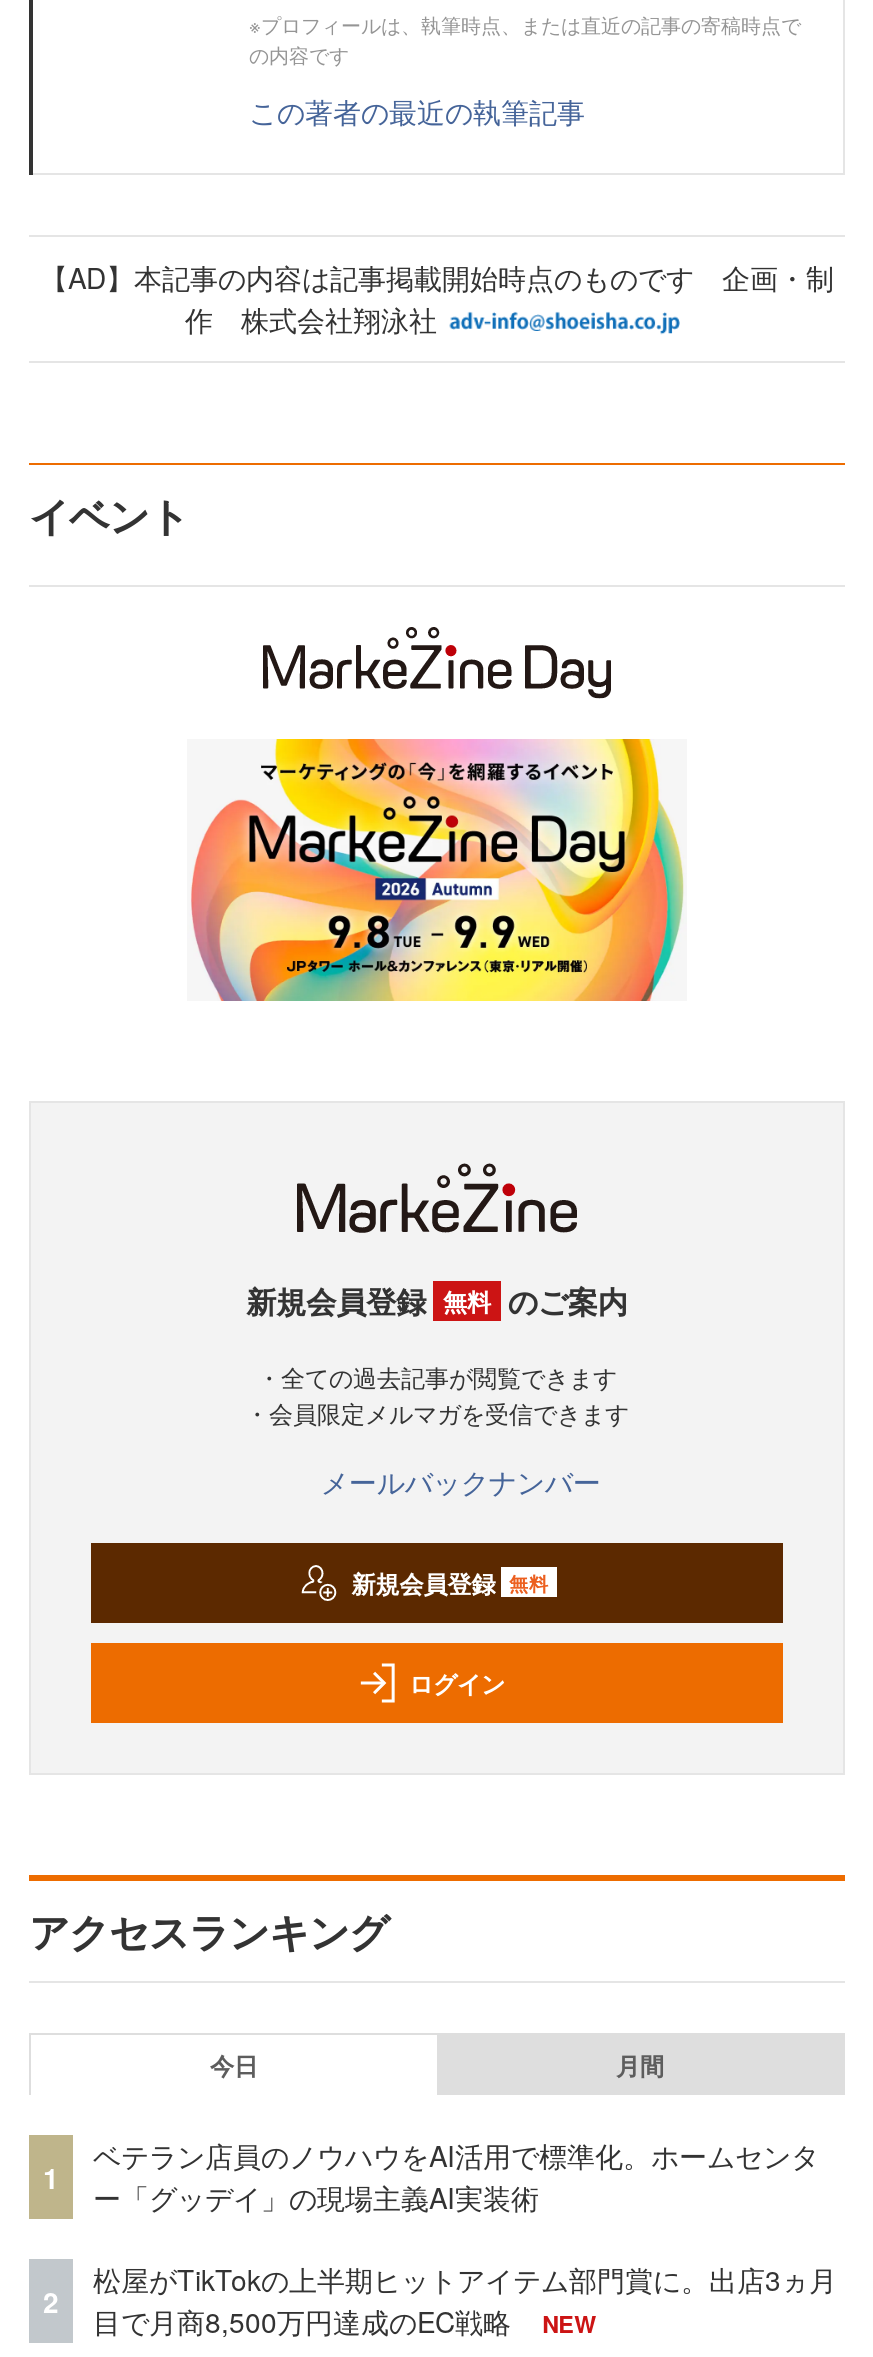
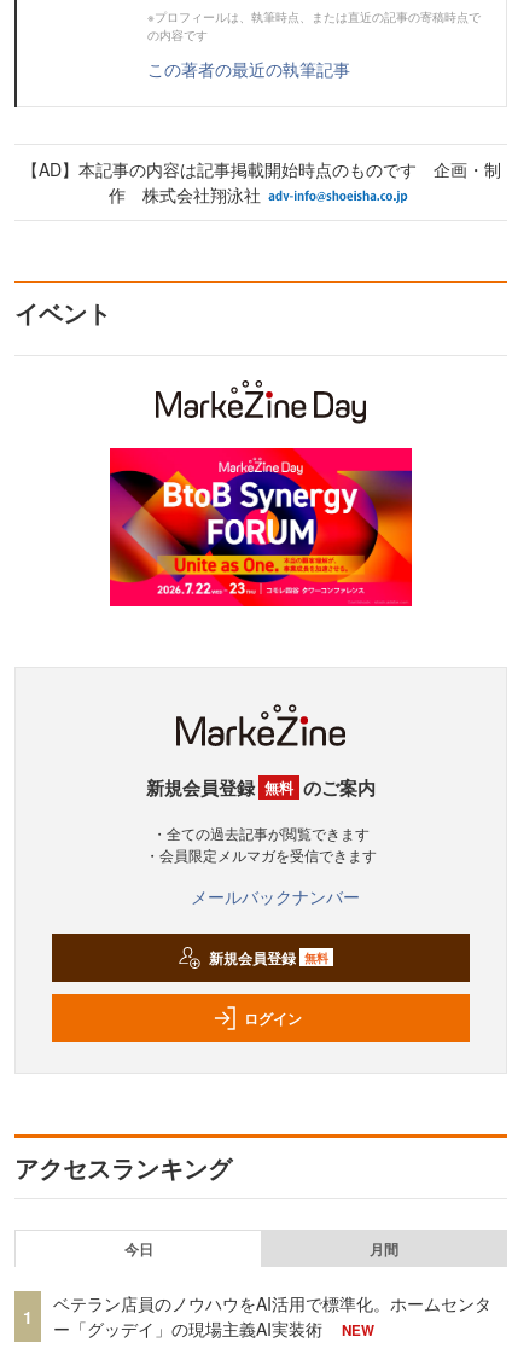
[187,737,687,1003] [image] -> [109,447,413,608] [image]
[93,2259,837,2341] 松屋がTikTokの上半期ヒットアイテム部門賞に。出店3ヵ月 | 目で月商8,500万円達成のEC戦略 -> none
[43,2280,59,2320] 2 -> none

